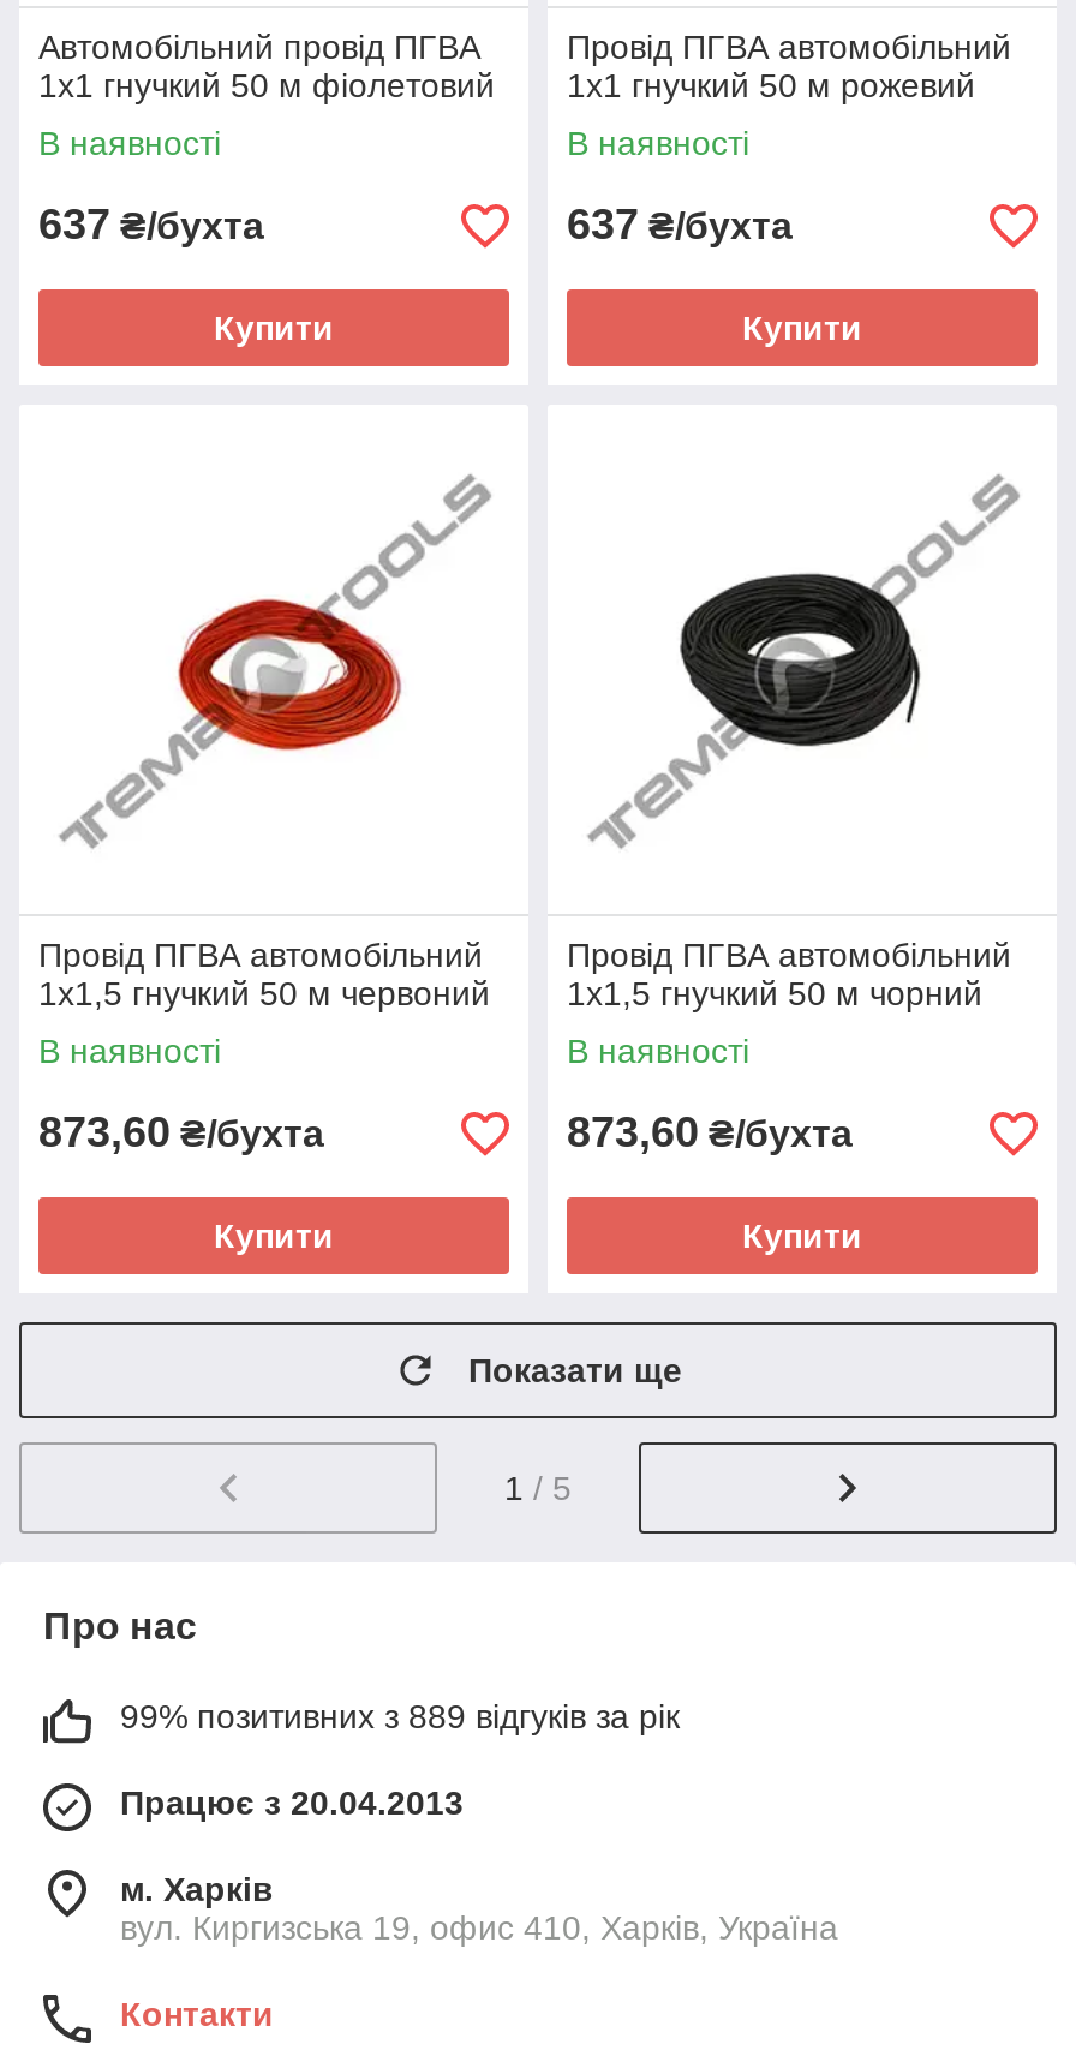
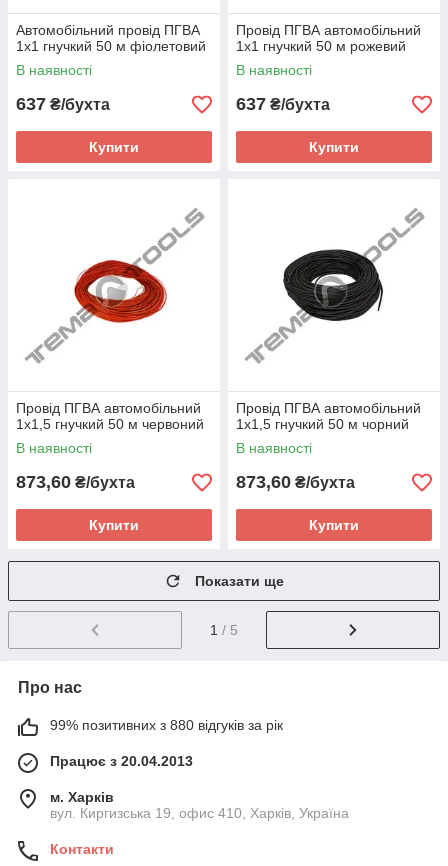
[120,1697,680,1735] 99% позитивних з 889 відгуків за рік -> [50,717,283,733] 99% позитивних з 880 відгуків за рік

